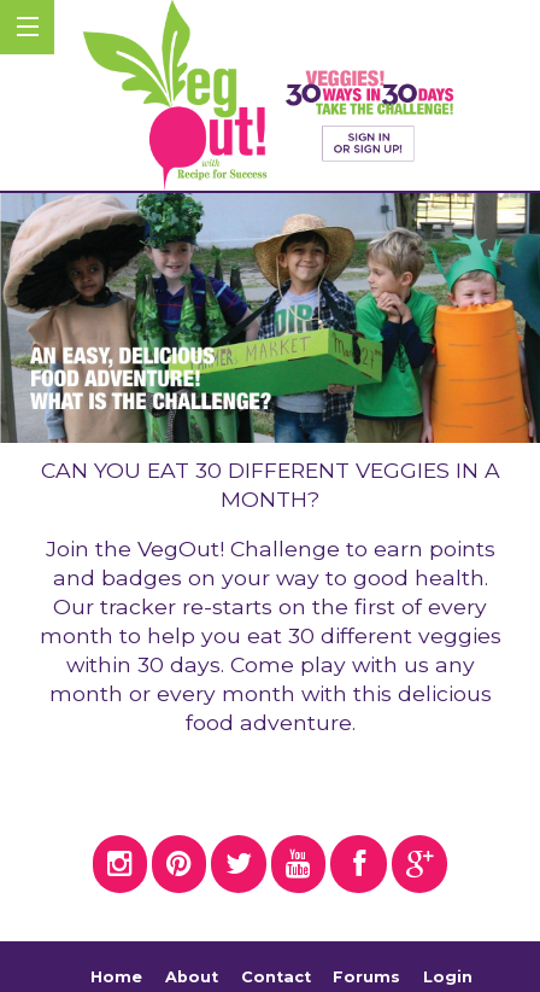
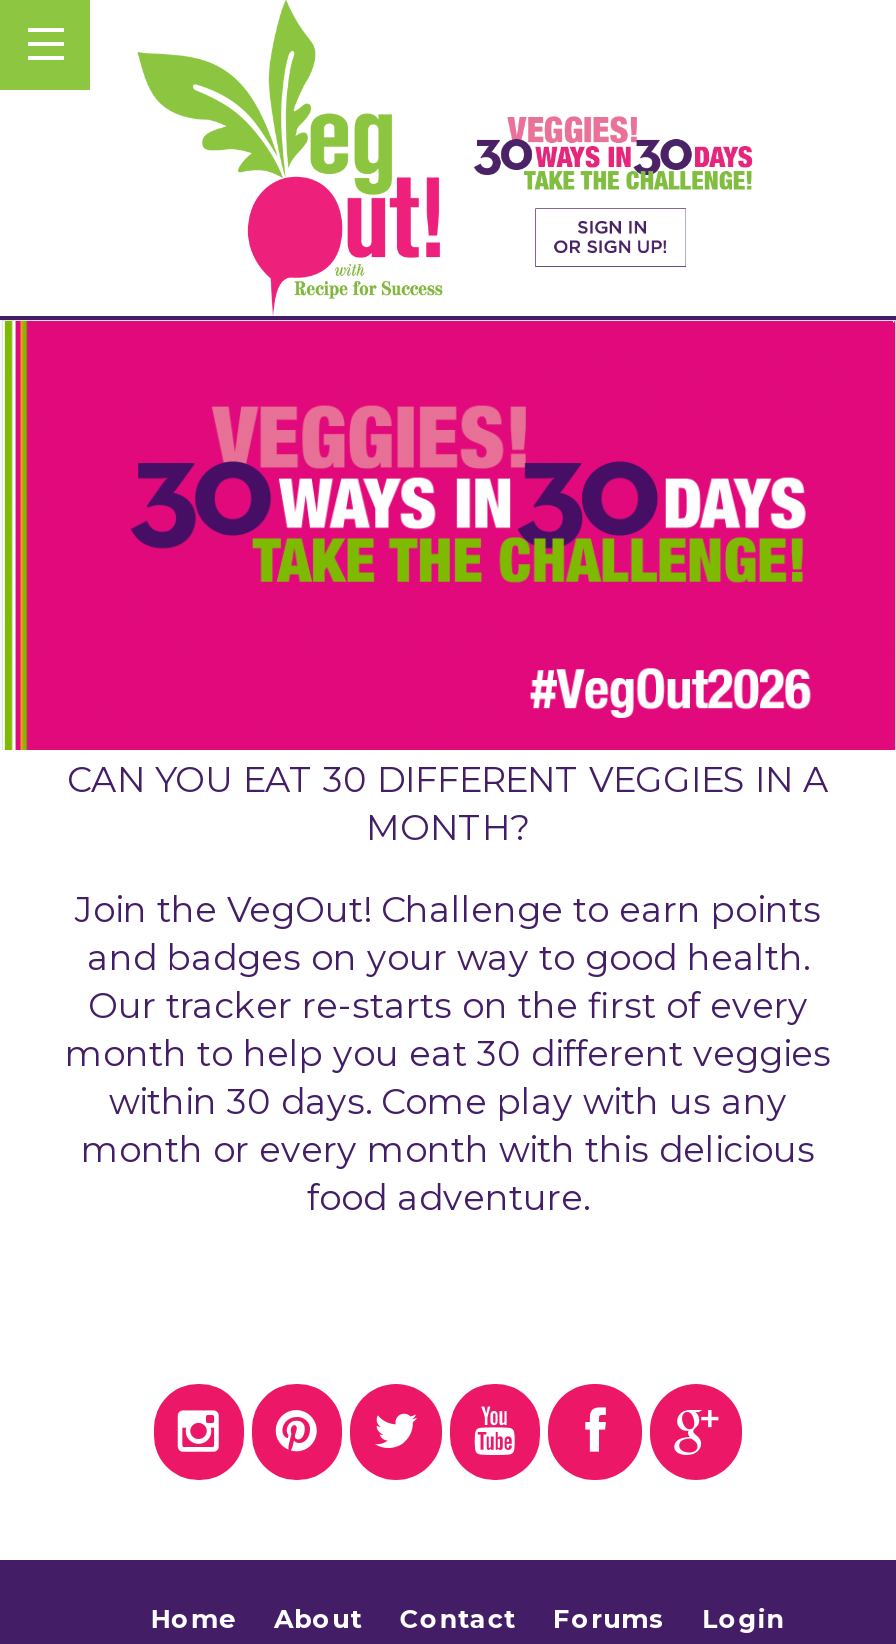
[4,192,536,453] [image] -> [6,318,890,752] [image]

